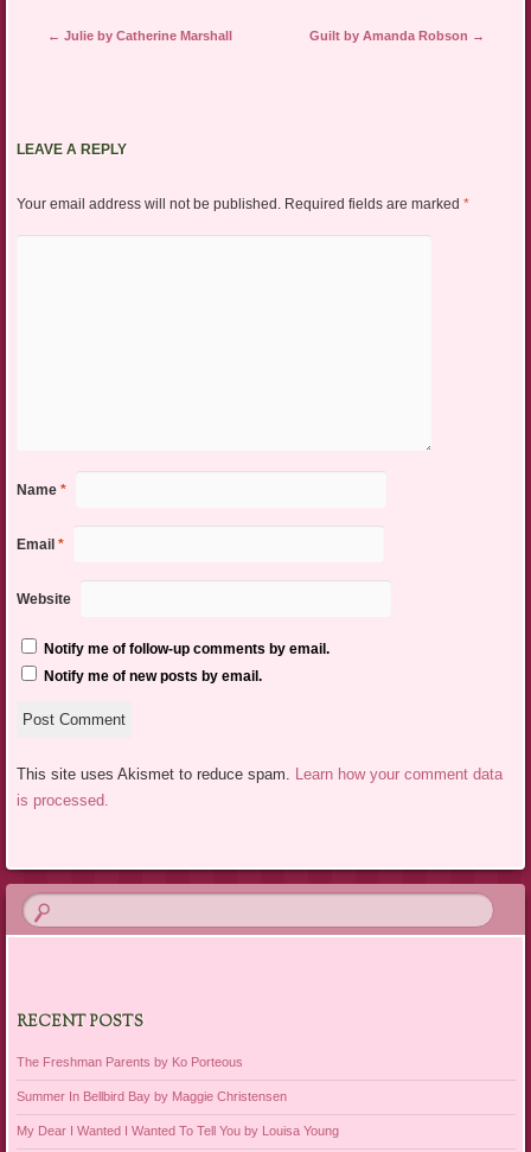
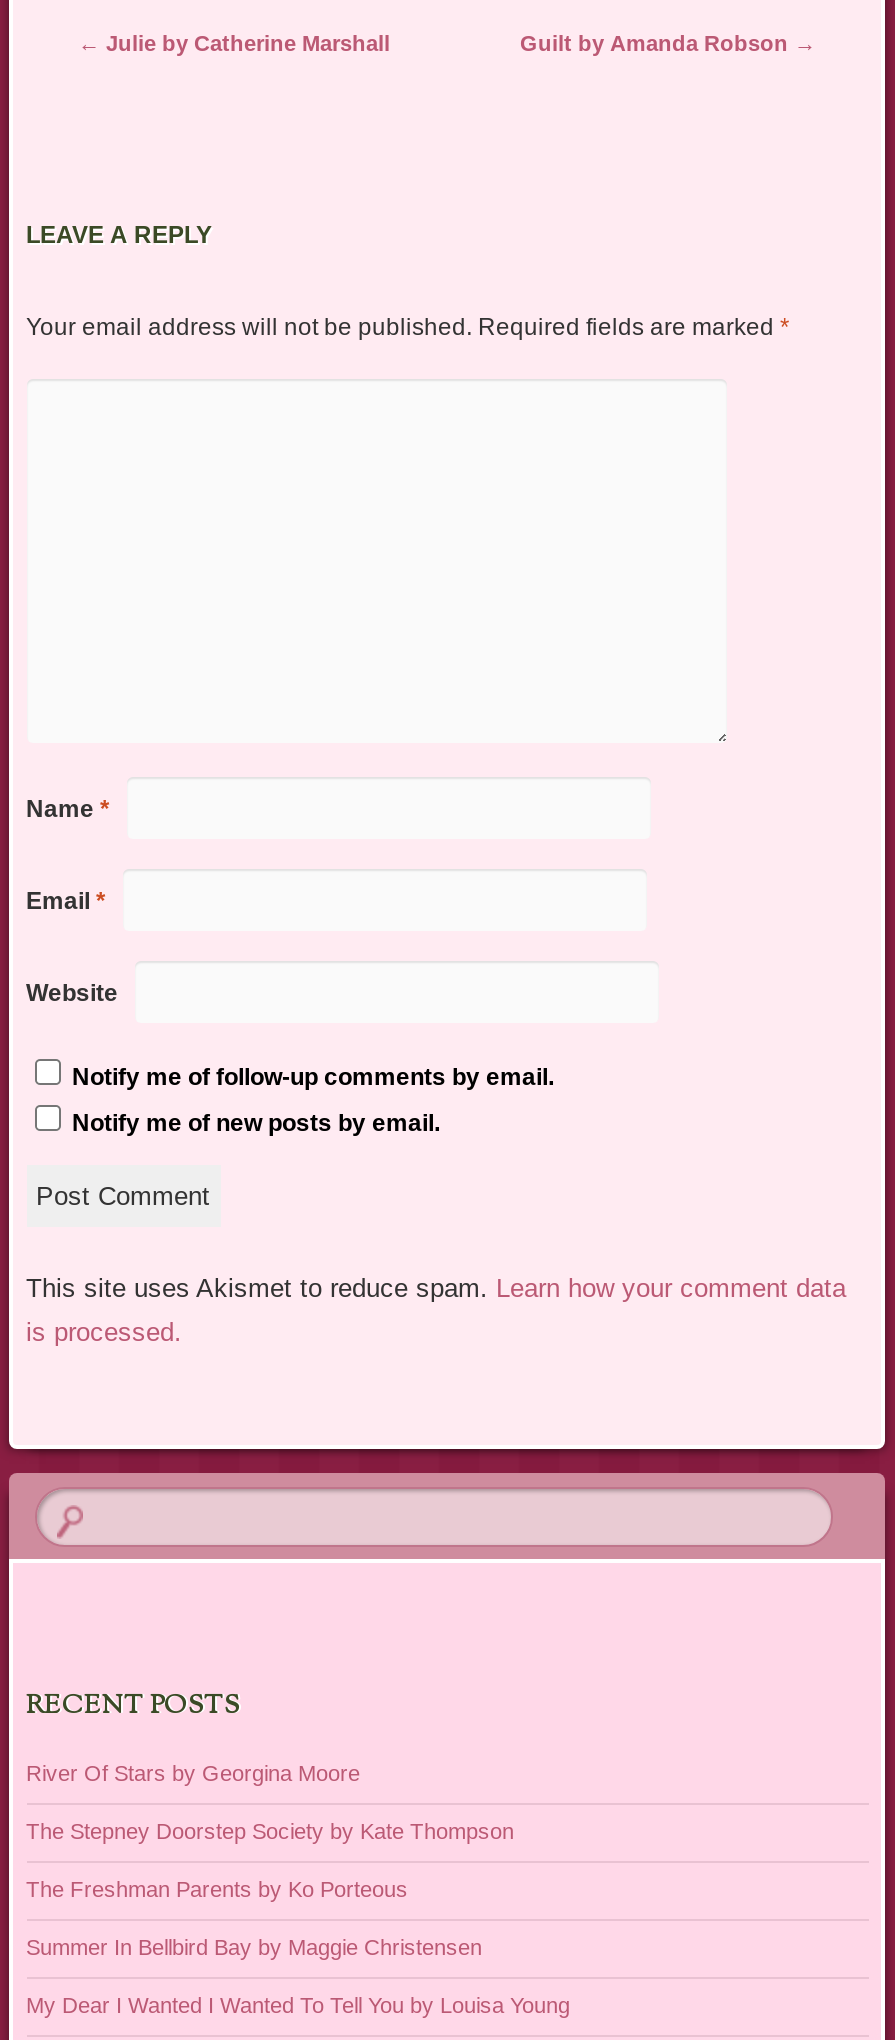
none -> [26,1762,514,1844] River Of Stars by Georgina Moore | The Stepney Doorstep Society by Kate Thompson

